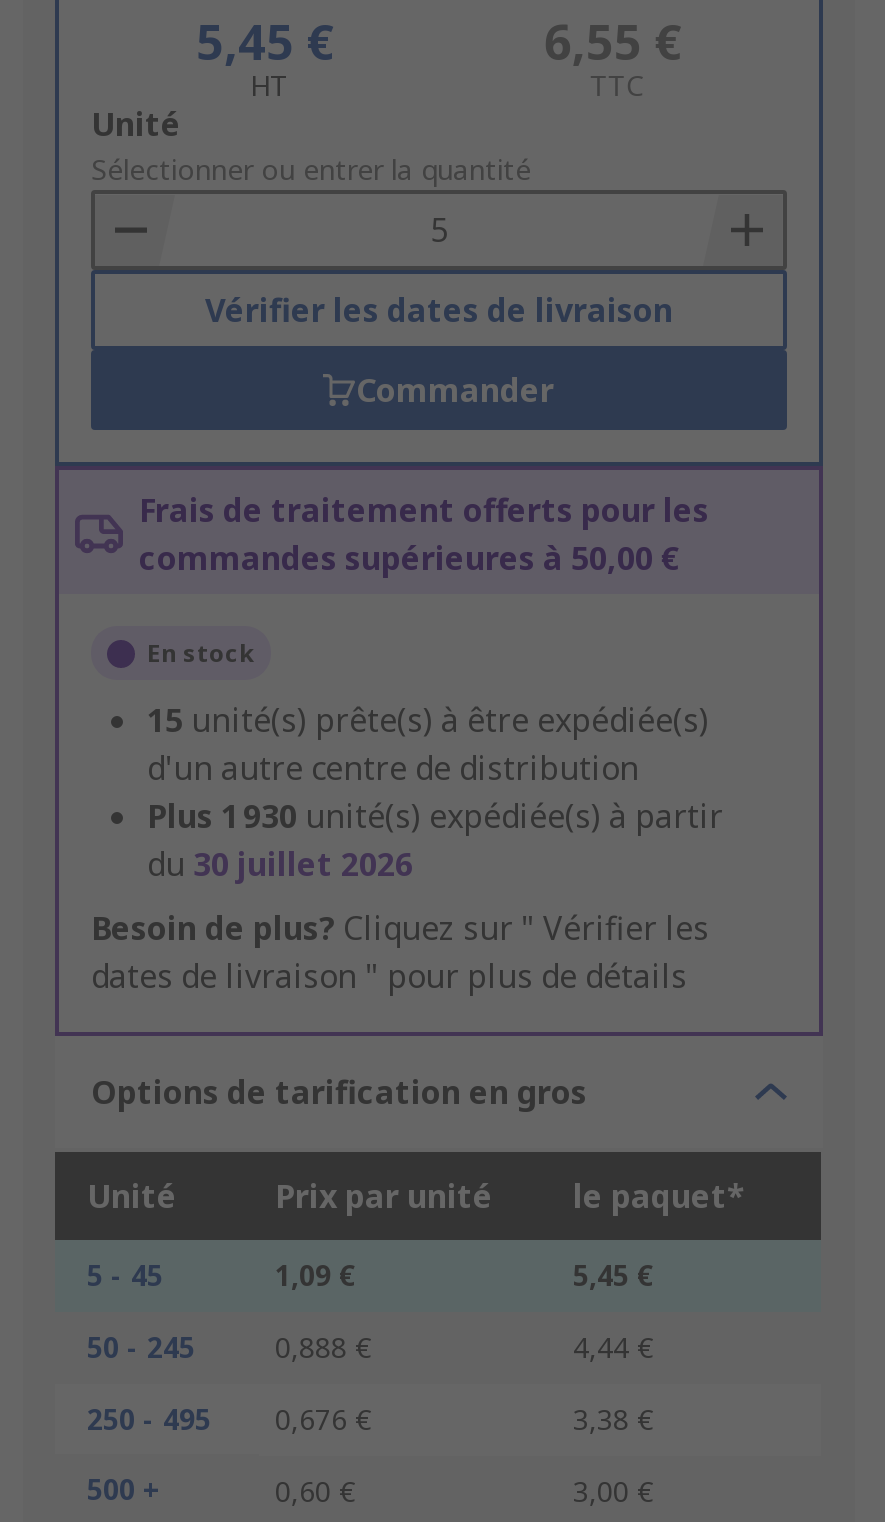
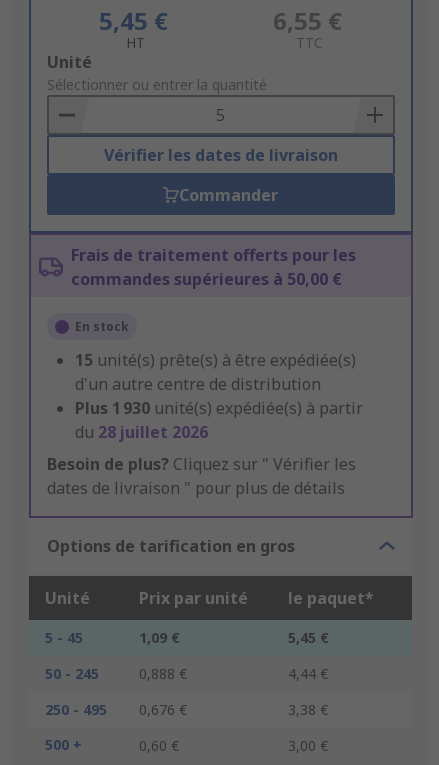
[147,843,413,887] du 30 juillet 2026 -> [75,421,208,443] du 28 juillet 2026

